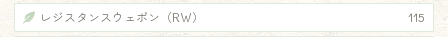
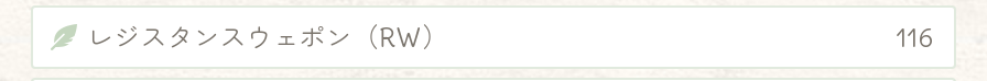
[408,10,425,25] 115 -> [897,21,936,54] 116

